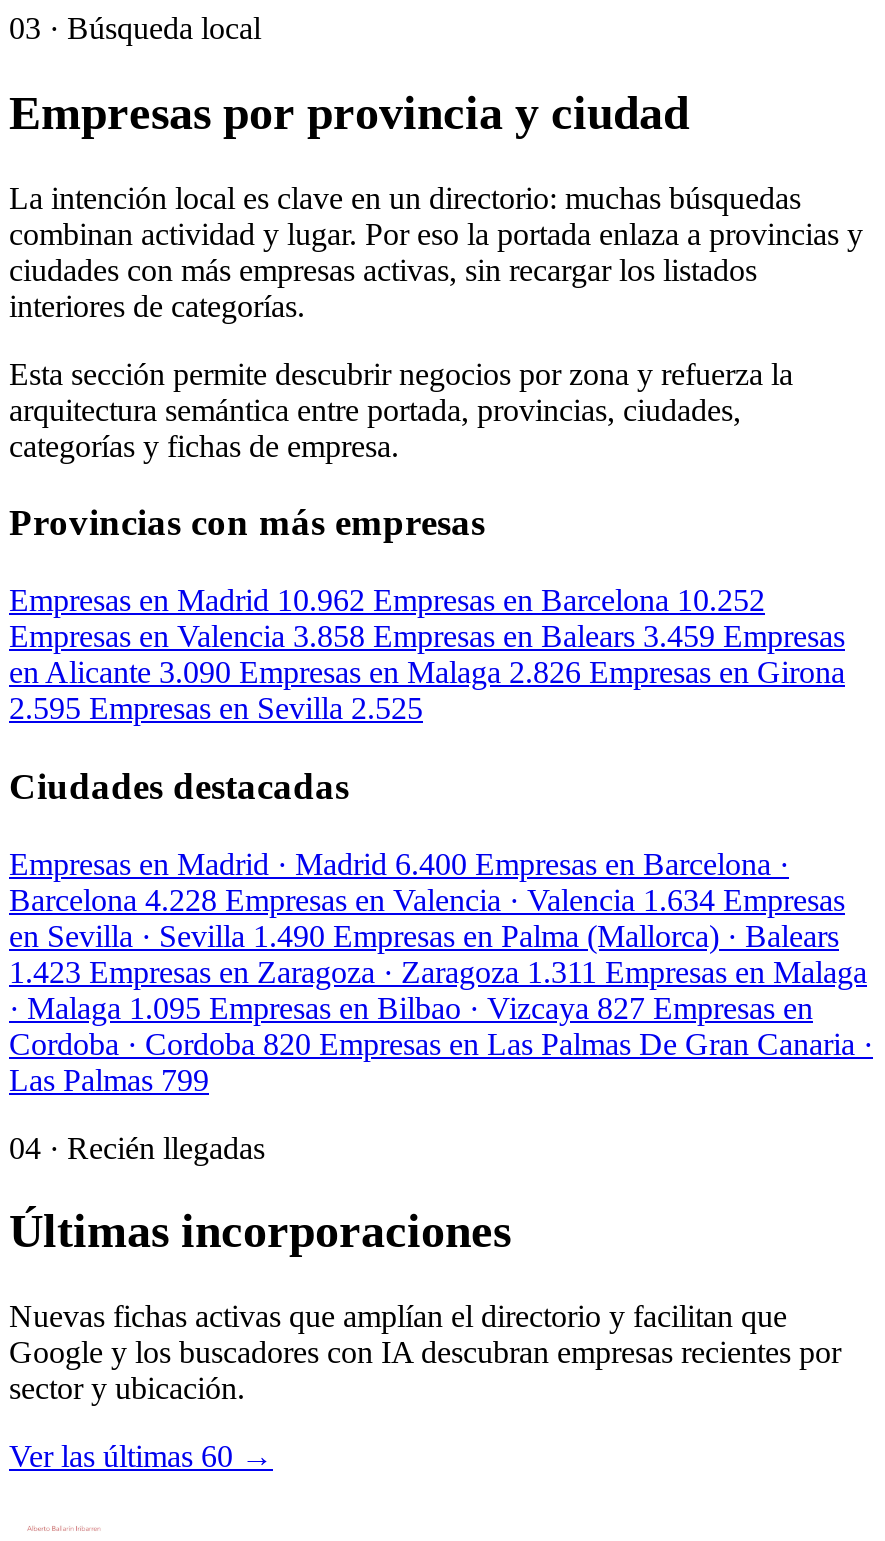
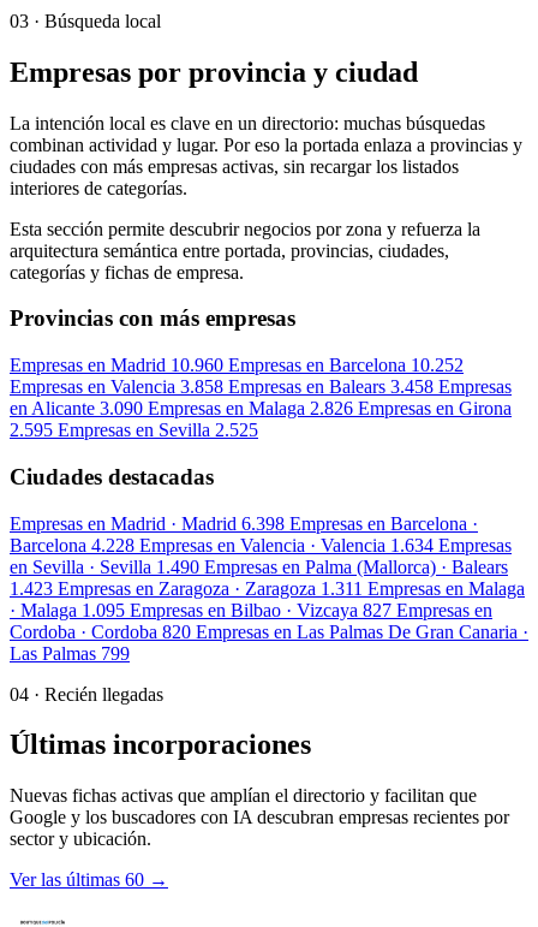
[9,583,765,617] Empresas en Madrid 10.962 Empresas en Barcelona 10.252 -> [10,355,464,375] Empresas en Madrid 10.960 Empresas en Barcelona 10.252
[9,619,845,653] Empresas en Valencia 3.858 Empresas en Balears 3.459 Empresas -> [10,376,512,397] Empresas en Valencia 3.858 Empresas en Balears 3.458 Empresas
[9,846,789,880] Empresas en Madrid · Madrid 6.400 Empresas en Barcelona · -> [10,513,478,533] Empresas en Madrid · Madrid 6.398 Empresas en Barcelona ·

